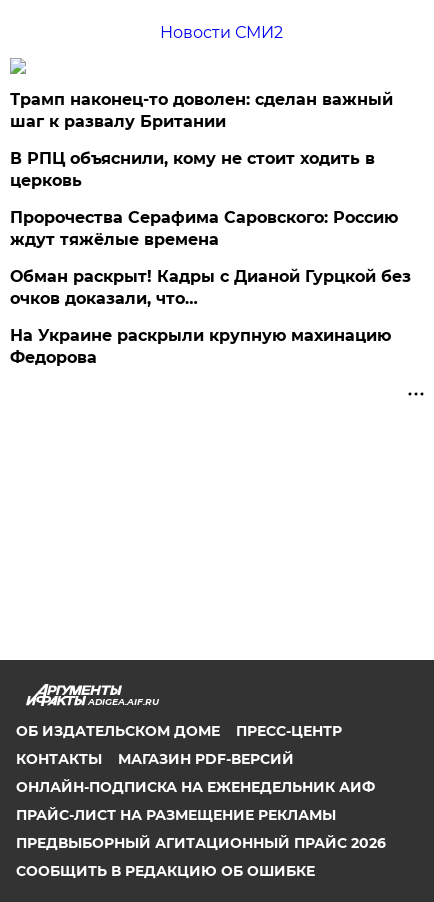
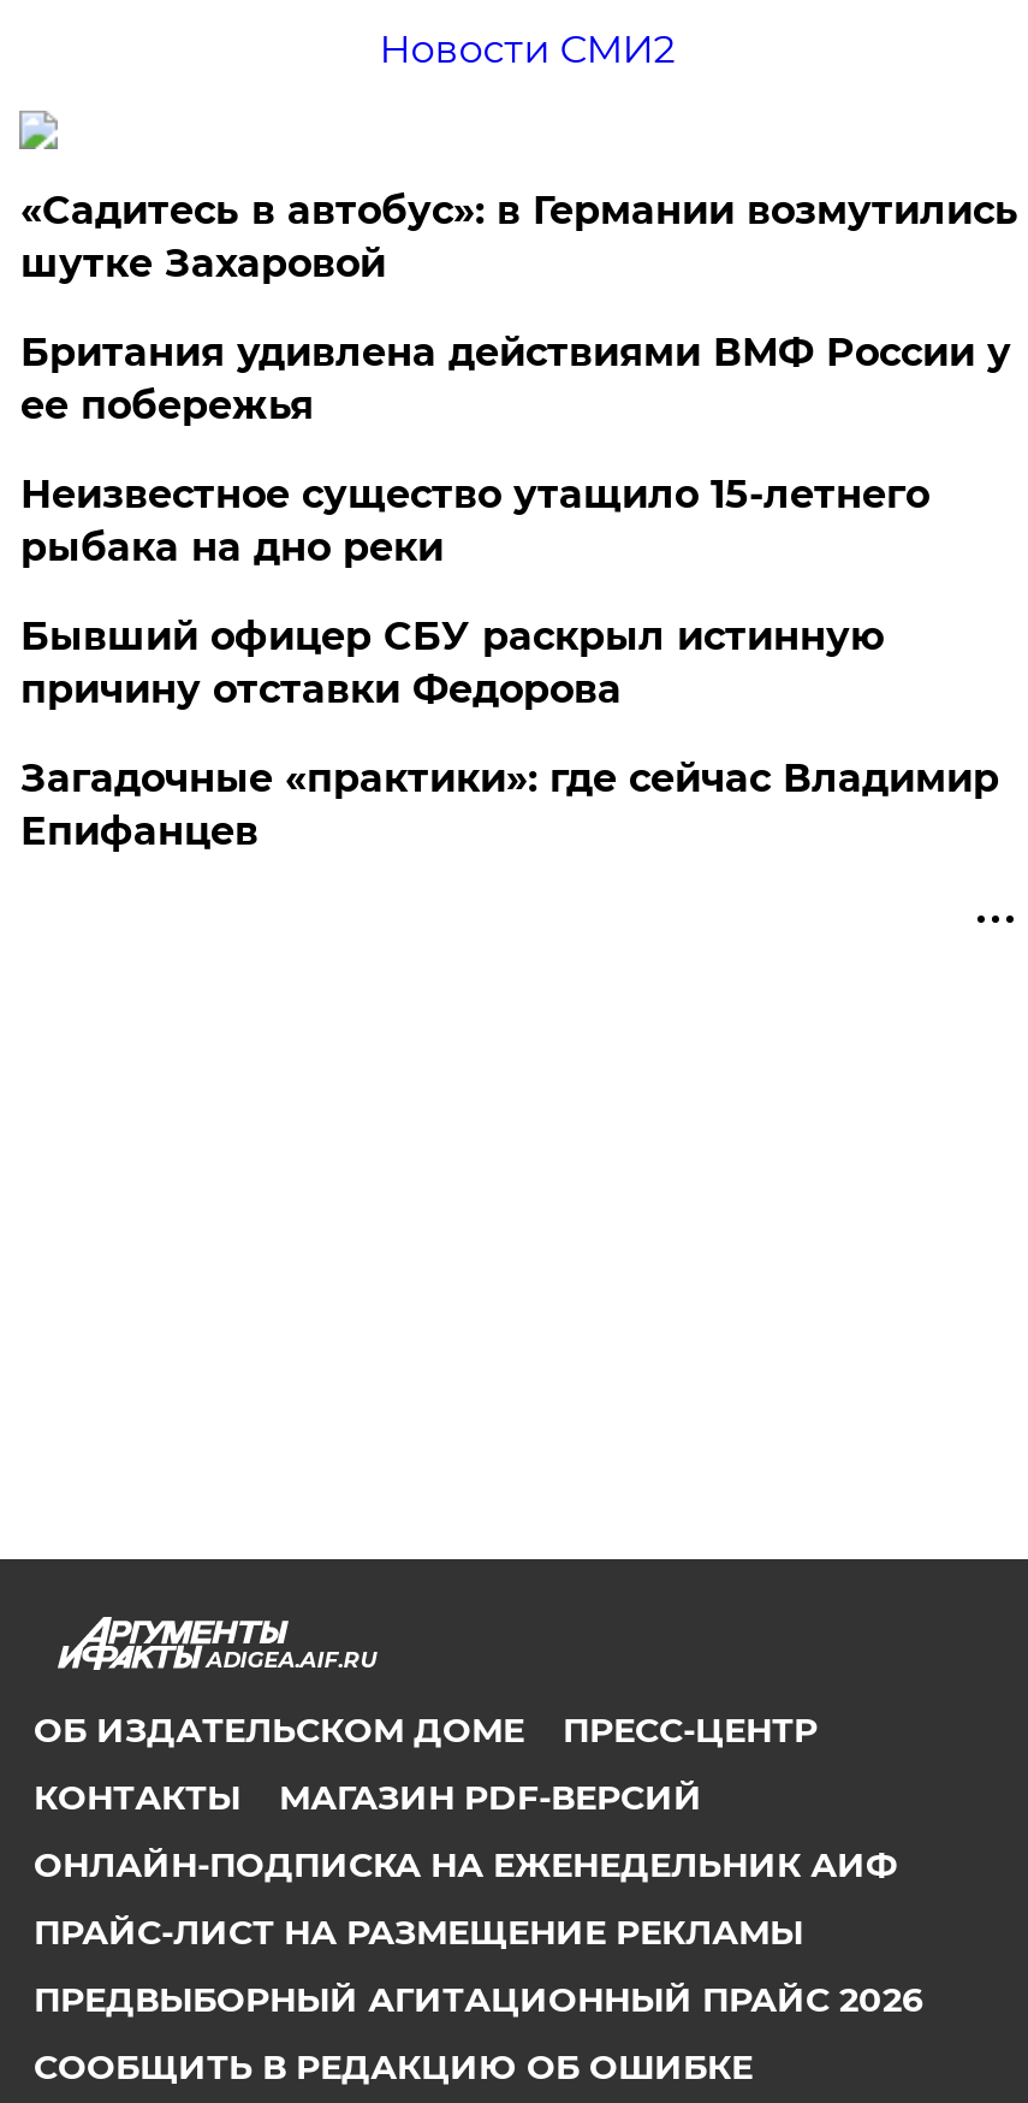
[10,90,393,131] Трамп наконец-то доволен: сделан важный | шаг к развалу Британии -> [20,188,1018,286] «Садитесь в автобус»: в Германии возмутились | шутке Захаровой
[10,149,375,190] В РПЦ объяснили, кому не стоит ходить в | церковь -> [20,330,1011,428] Британия удивлена действиями ВМФ России у | ее побережья
[10,208,398,249] Пророчества Серафима Саровского: Россию | ждут тяжёлые времена -> [20,472,929,570] Неизвестное существо утащило 15-летнего | рыбака на дно реки
[10,267,411,308] Обман раскрыт! Кадры с Дианой Гурцкой без | очков доказали, что… -> [20,614,883,712] Бывший офицер СБУ раскрыл истинную | причину отставки Федорова
[10,326,391,367] На Украине раскрыли крупную махинацию | Федорова -> [20,756,999,854] Загадочные «практики»: где сейчас Владимир | Епифанцев

